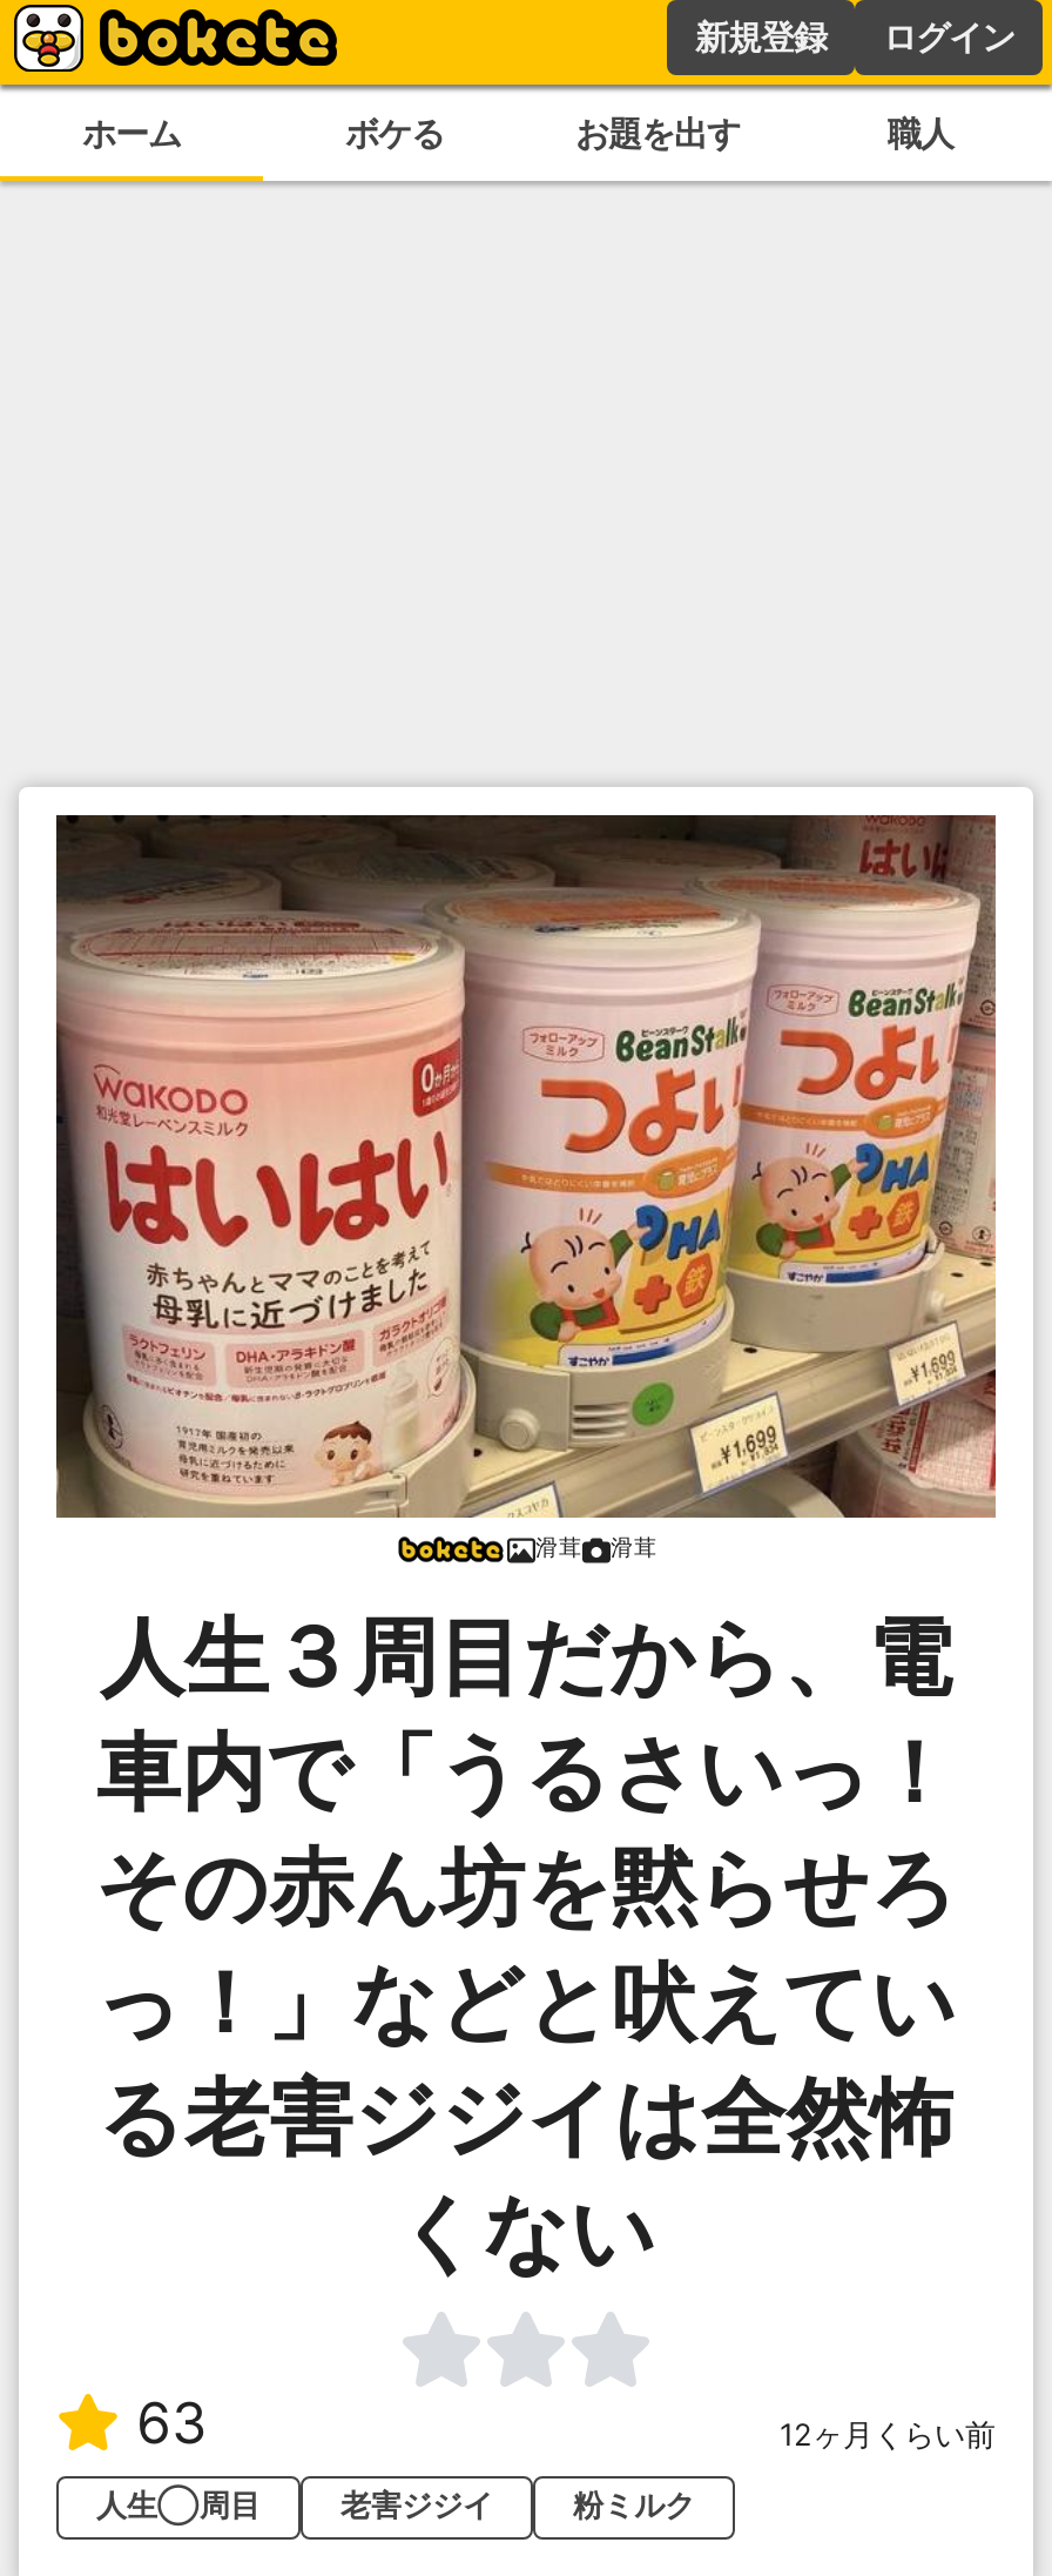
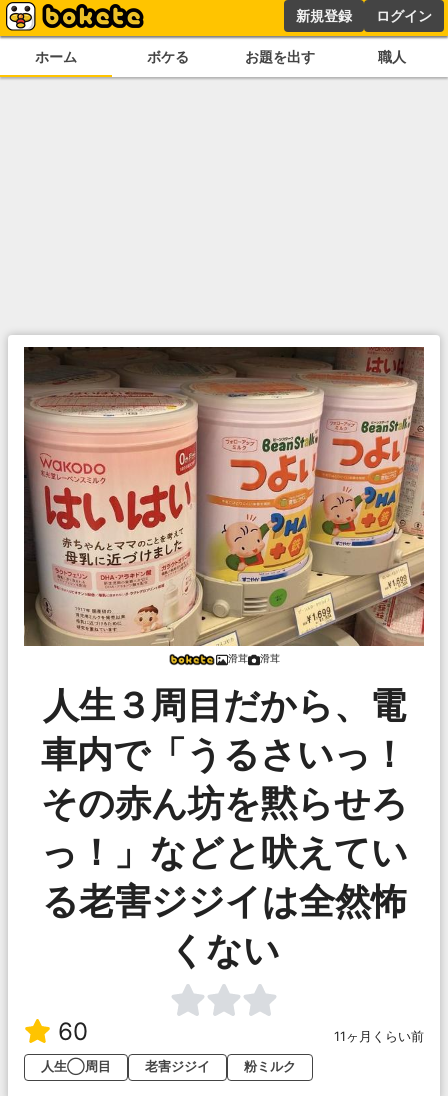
[136,2390,207,2458] 63 -> [58,1017,88,1046] 60
[780,2418,996,2453] 12ヶ月くらい前 -> [334,1029,424,1044] 11ヶ月くらい前

